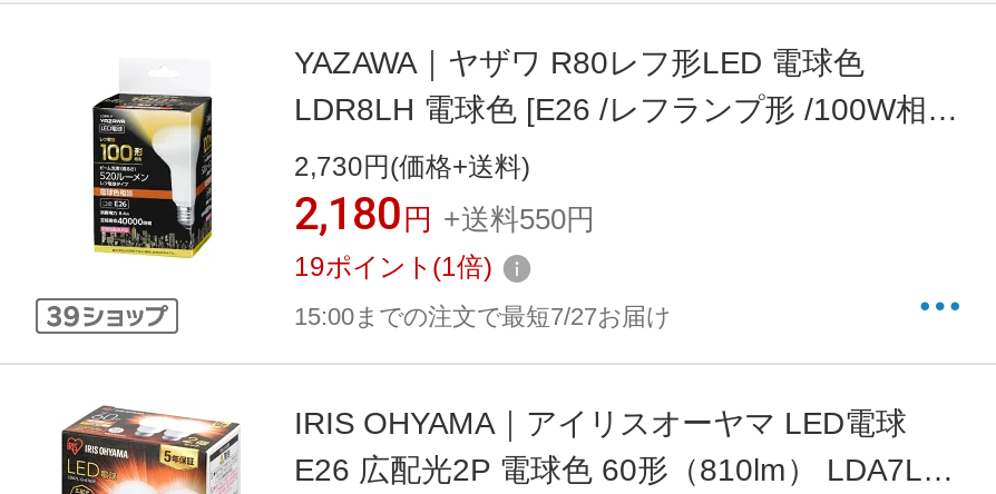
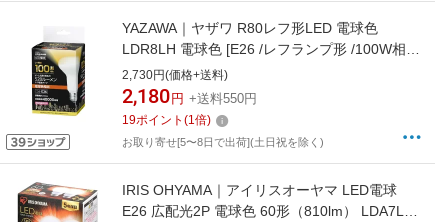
[294,303,671,329] 15:00までの注文で最短7/27お届け -> [122,136,324,148] お取り寄せ[5〜8日で出荷](土日祝を除く)

